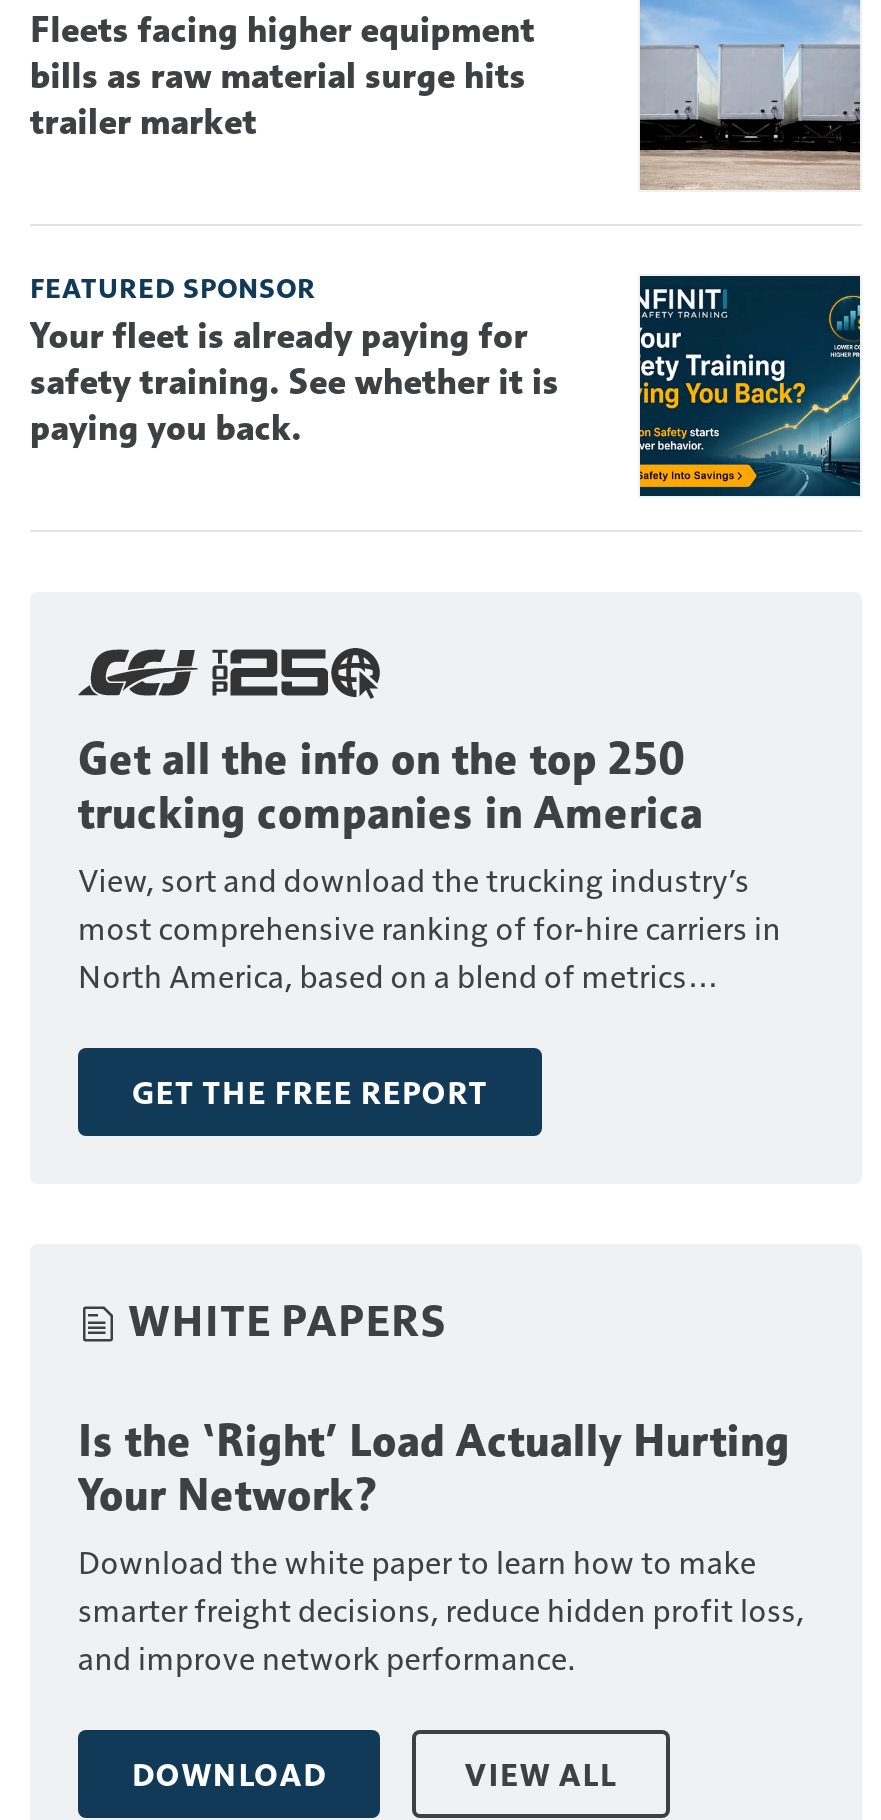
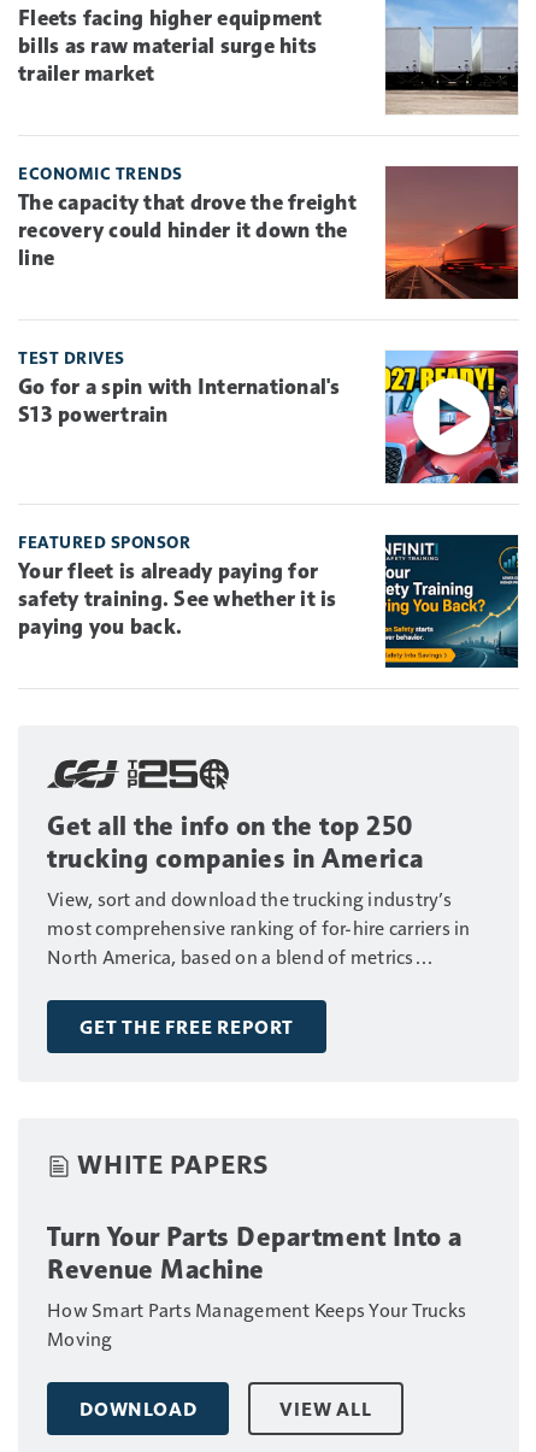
none -> [18,163,519,300] [image] | ECONOMIC TRENDS | The capacity that drove the freight | recovery could hinder it down the | line
none -> [18,347,519,484] [image] | TEST DRIVES | Go for a spin with International's | S13 powertrain
moved [30,271,864,1345] -> [18,532,520,1179]: [image] | FEATURED SPONSOR | Your fleet is already paying for | ... | GET THE FREE REPORT | WHITE PAPERS
[78,1413,804,1677] Is the ‘Right’ Load Actually Hurting | Your Network? | Download the white paper to learn how to make | smarter freight decisions, reduce hidden profit loss, | and improve network performance. -> [47,1220,466,1350] Turn Your Parts Department Into a | Revenue Machine | How Smart Parts Management Keeps Your Trucks | Moving

